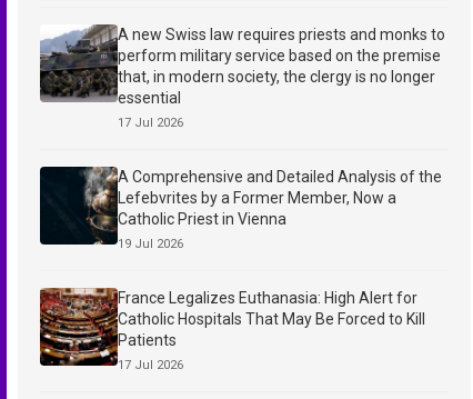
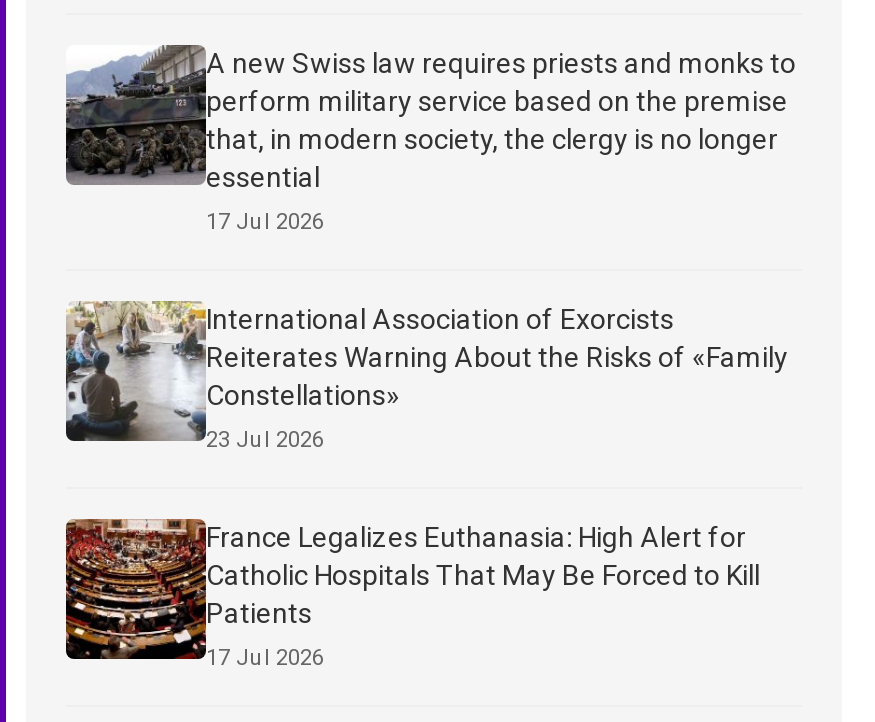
[39,166,442,246] [image] | A Comprehensive and Detailed Analysis of the | Lefebvrites by a Former Member, Now a | Catholic Priest in Vienna -> [64,301,788,443] [image] | International Association of Exorcists | Reiterates Warning About the Risks of «Family | Constellations»
[118,236,183,251] 19 Jul 2026 -> [206,426,324,452] 23 Jul 2026

